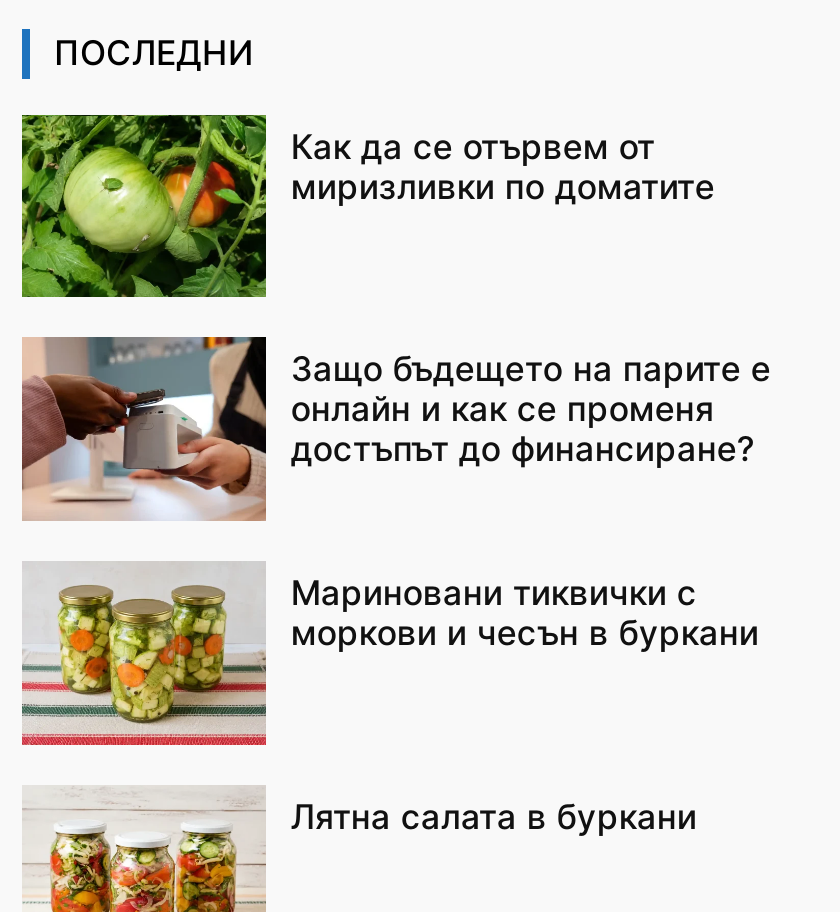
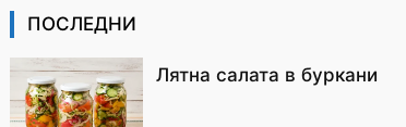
[20,113,715,299] [image] | Как да се отървем от | миризливки по доматите -> none
[20,335,771,523] [image] | Защо бъдещето на парите е | онлайн и как се променя | достъпът до финансиране? -> none
[20,563,759,749] [image] | Мариновани тиквички с | моркови и чесън в буркани -> none

